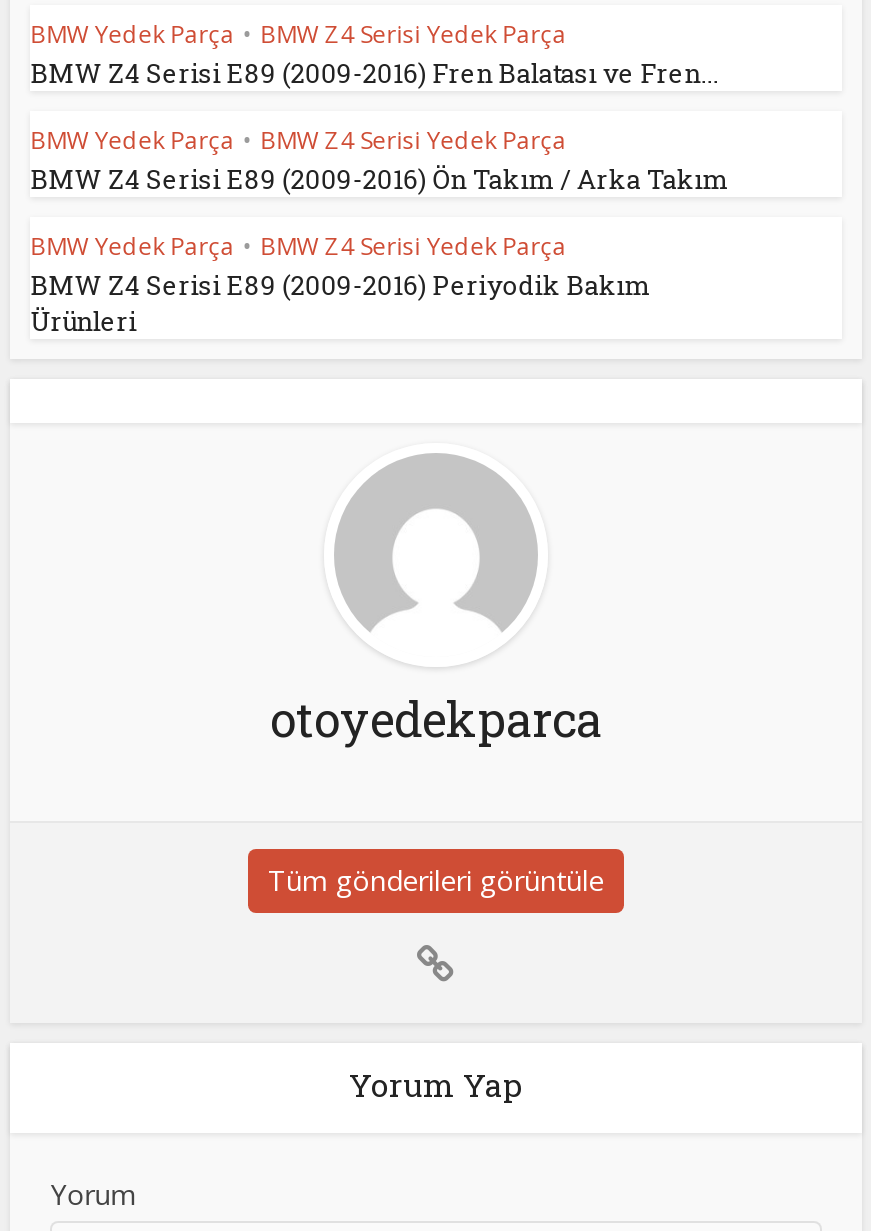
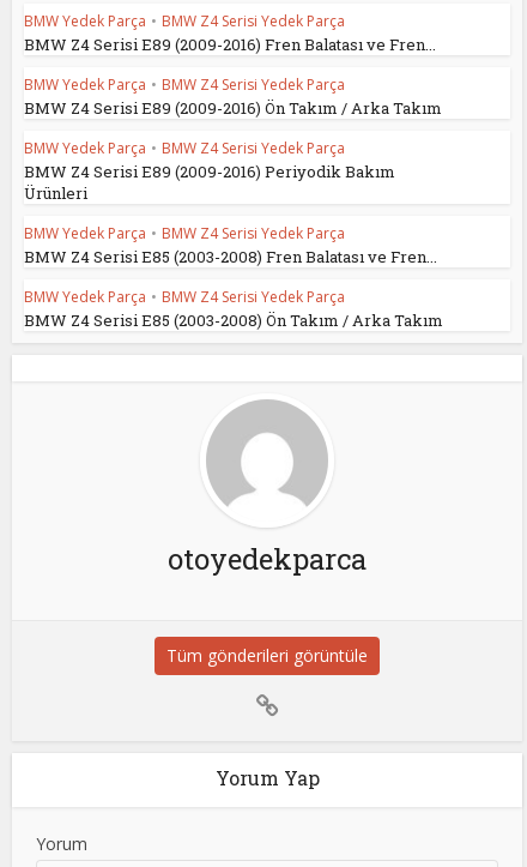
none -> [24,223,443,331] BMW Yedek Parça • BMW Z4 Serisi Yedek Parça | BMW Z4 Serisi E85 (2003-2008) Fren Balatası ve Fren... | BMW Yedek Parça • BMW Z4 Serisi Yedek Parça | BMW Z4 Serisi E85 (2003-2008) Ön Takım / Arka Takım

